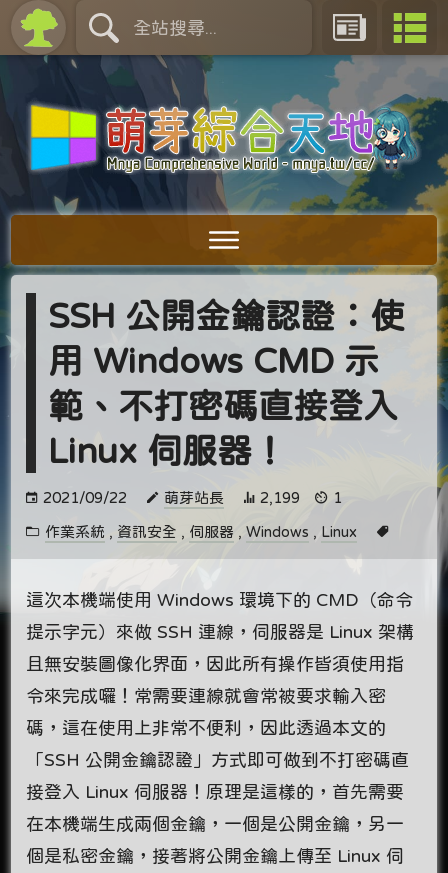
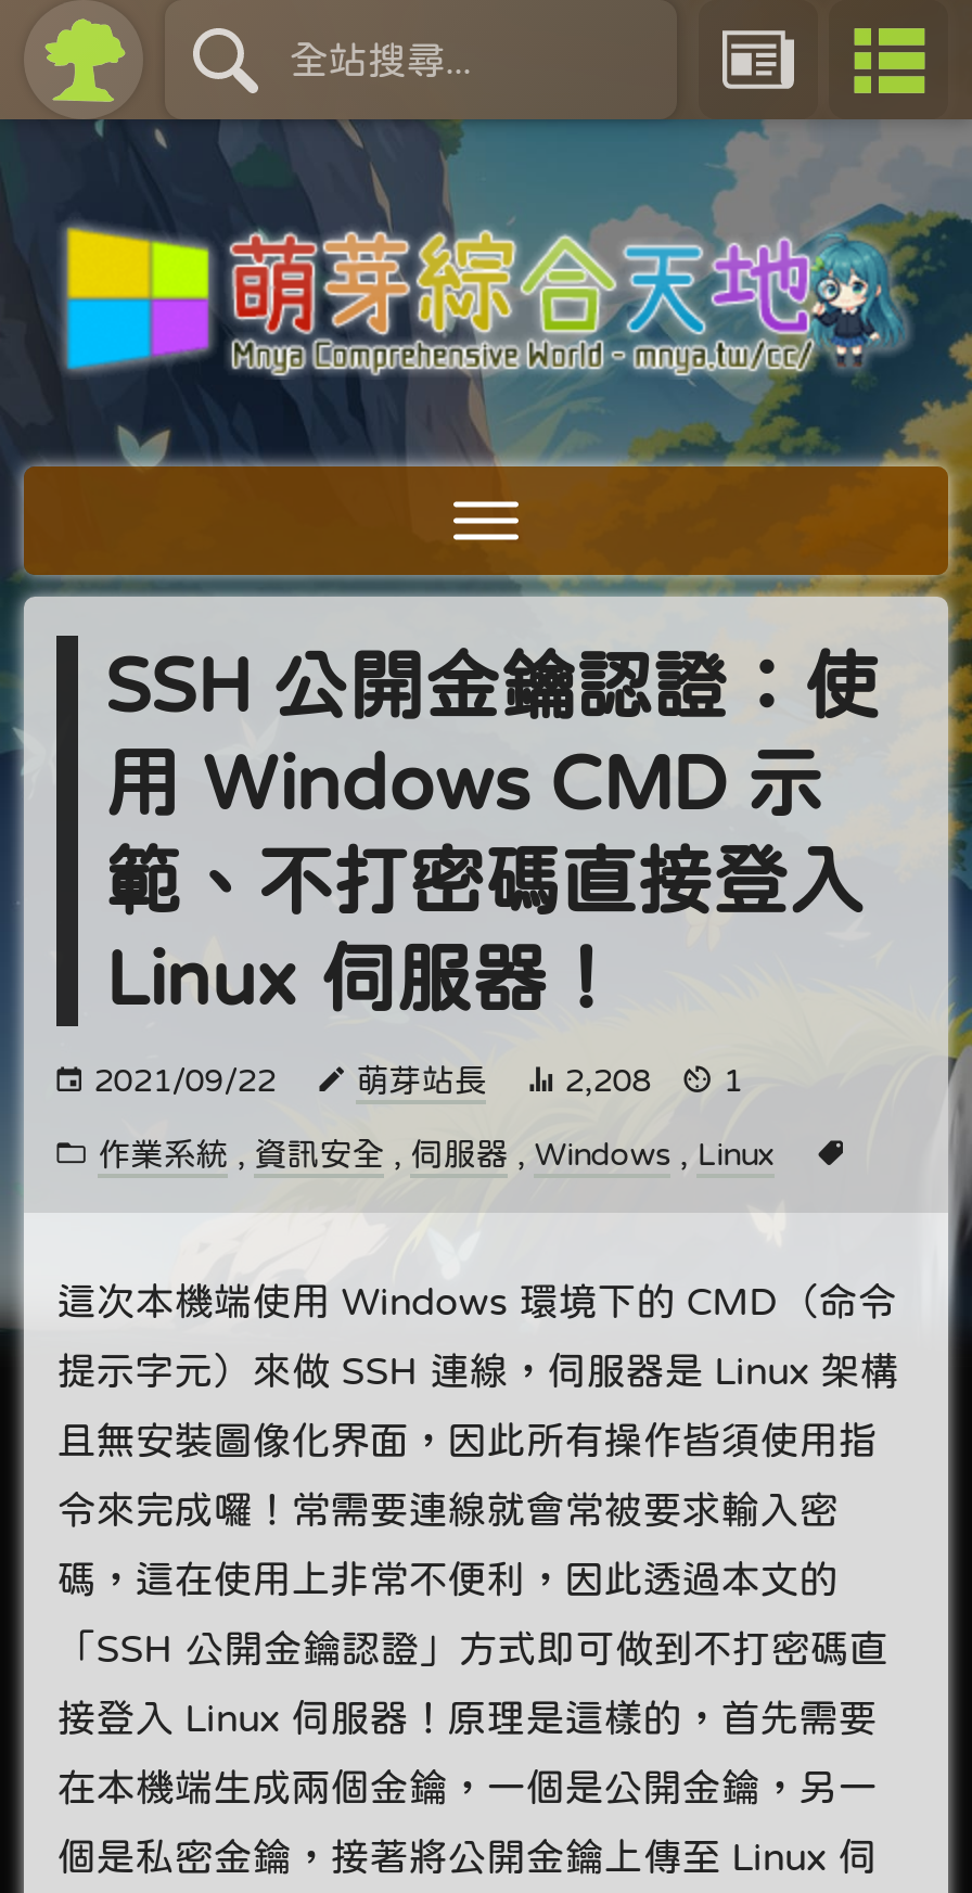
[256,490,300,505] 2,199 -> [556,1063,651,1096] 2,208

